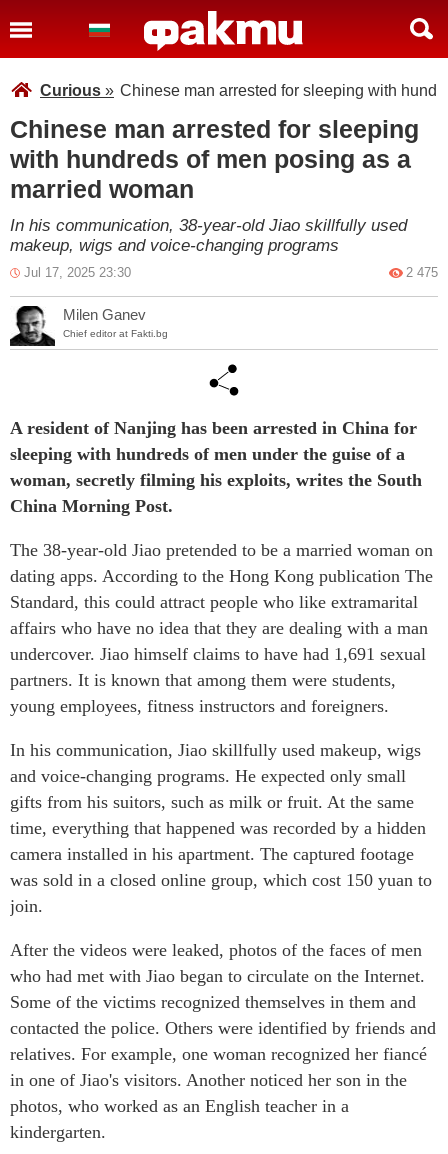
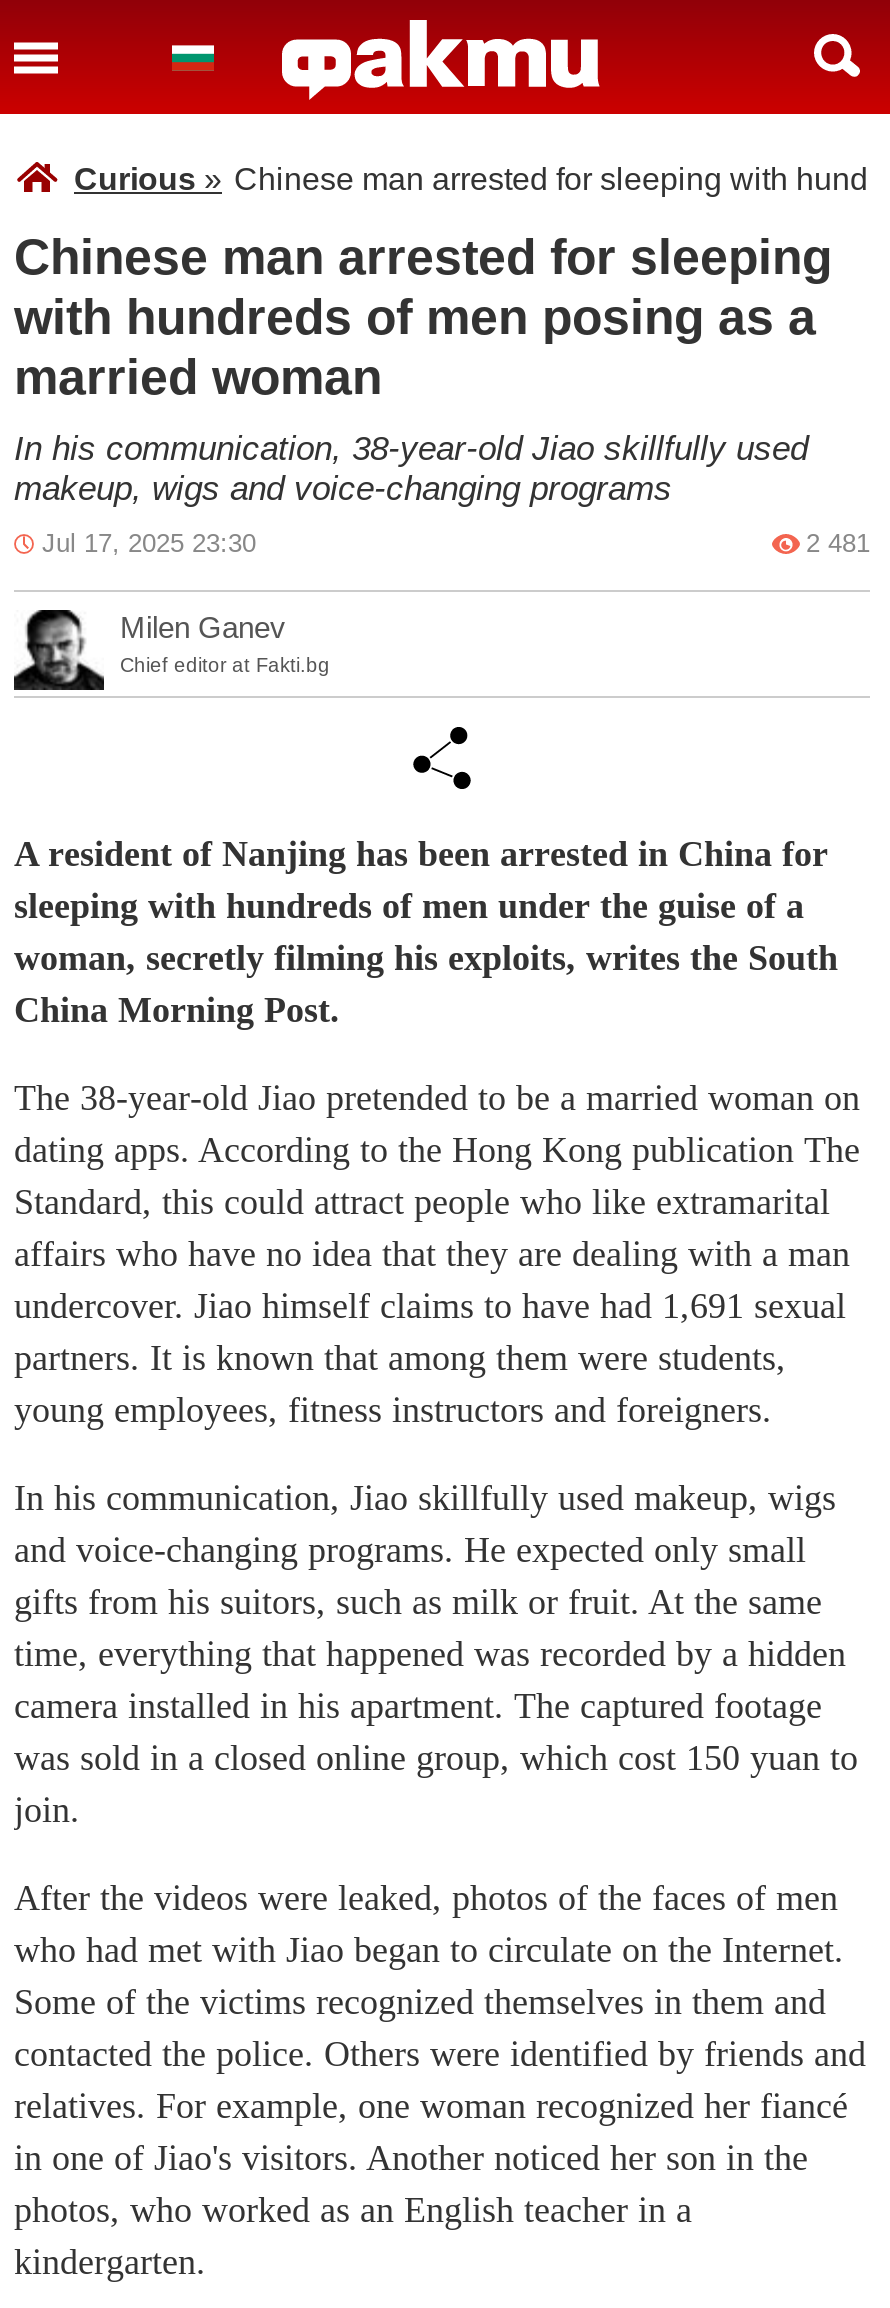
[406,265,438,280] 2 475 -> [806,528,870,558] 2 481

